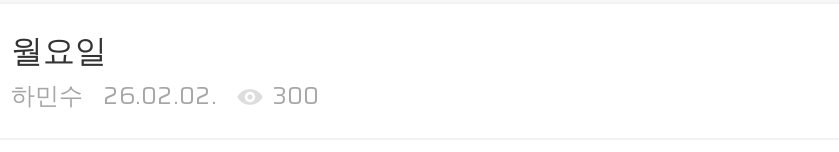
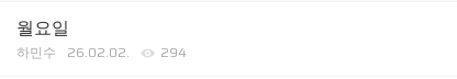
[11,76,319,114] 하민수 26.02.02. 300 -> [16,42,187,63] 하민수 26.02.02. 294

